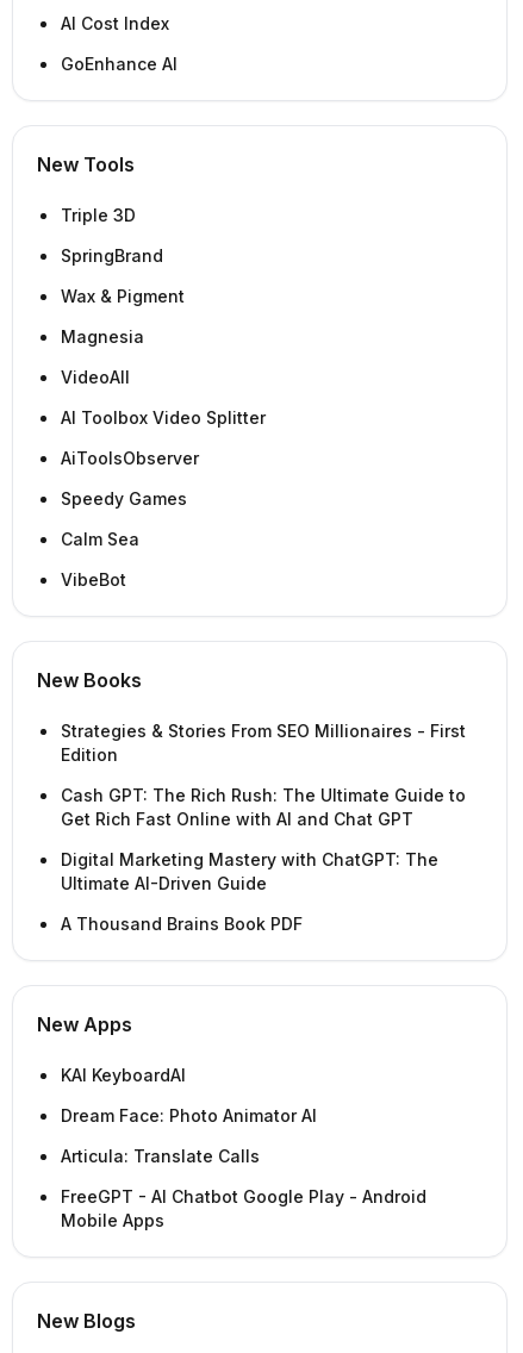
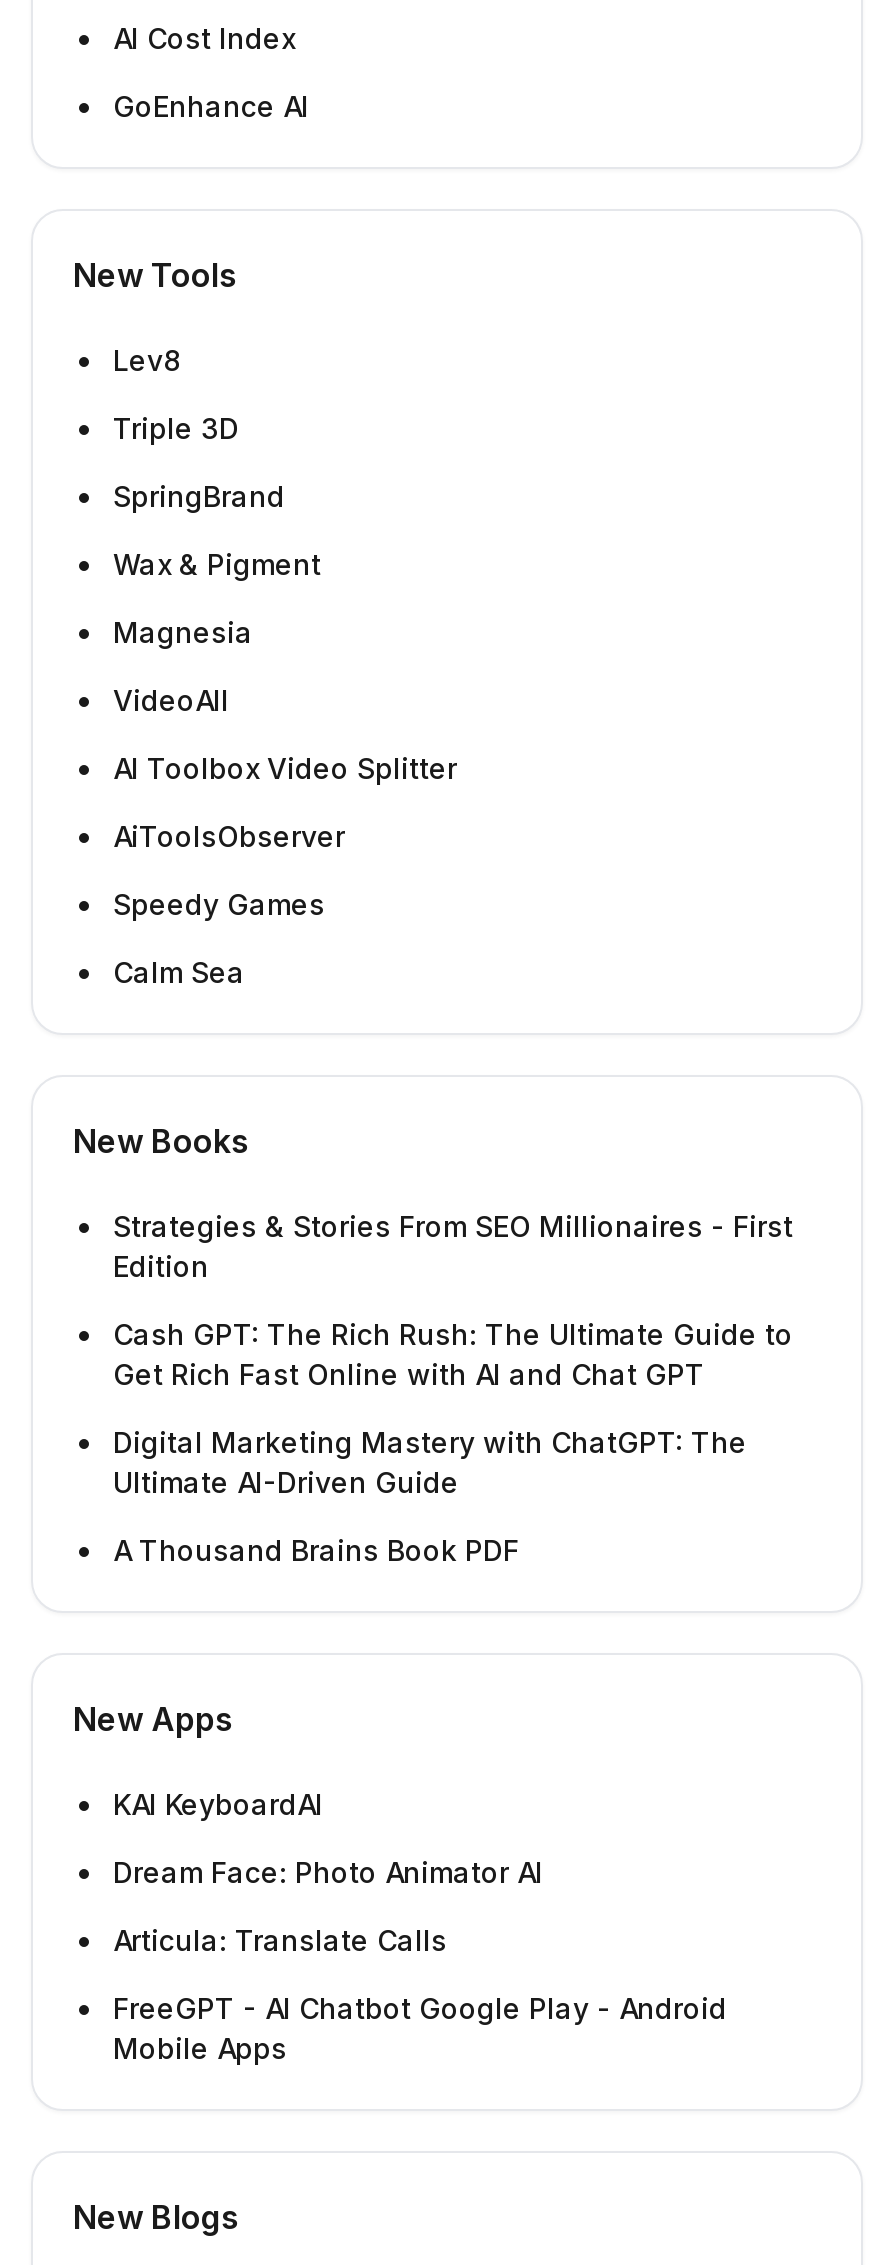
none -> [113,343,181,377] Lev8
moved [61,205,266,549] -> [113,411,457,989]: Triple 3D | SpringBrand | Wax & Pigment | ... | Speedy Games | Calm Sea
[61,569,126,590] VibeBot -> none

